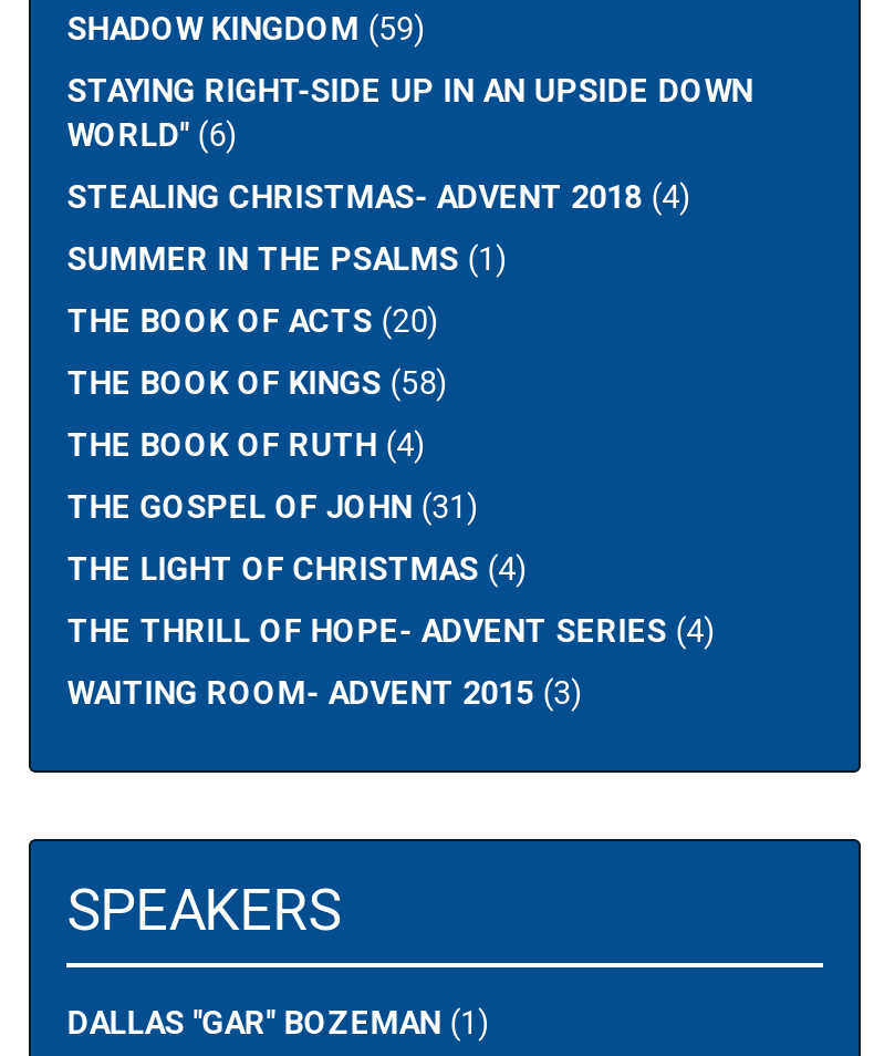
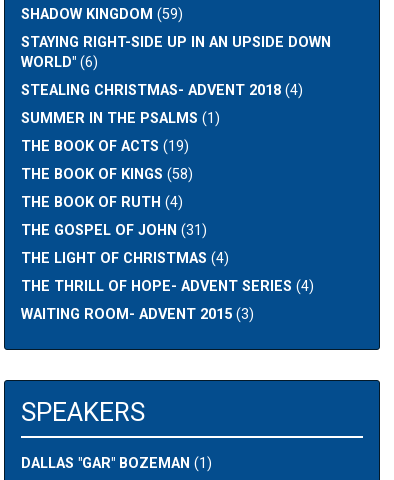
[67,303,439,341] THE BOOK OF ACTS (20) -> [21,138,189,155] THE BOOK OF ACTS (19)

